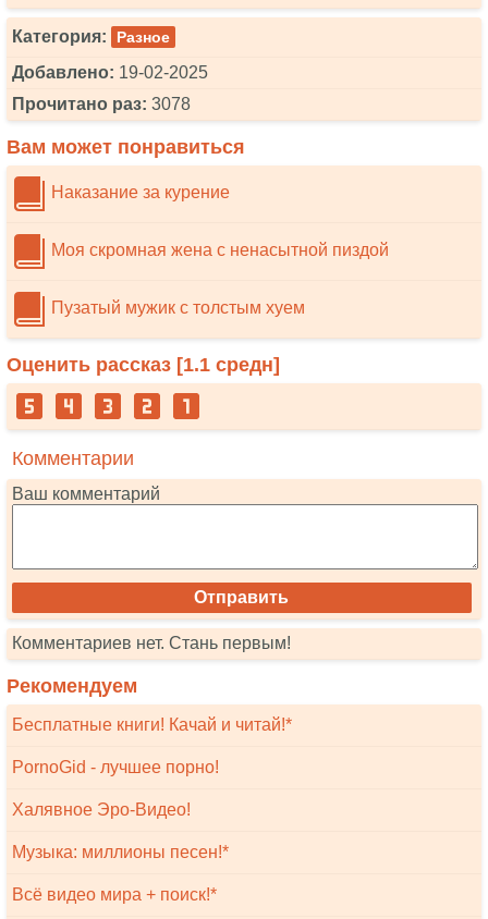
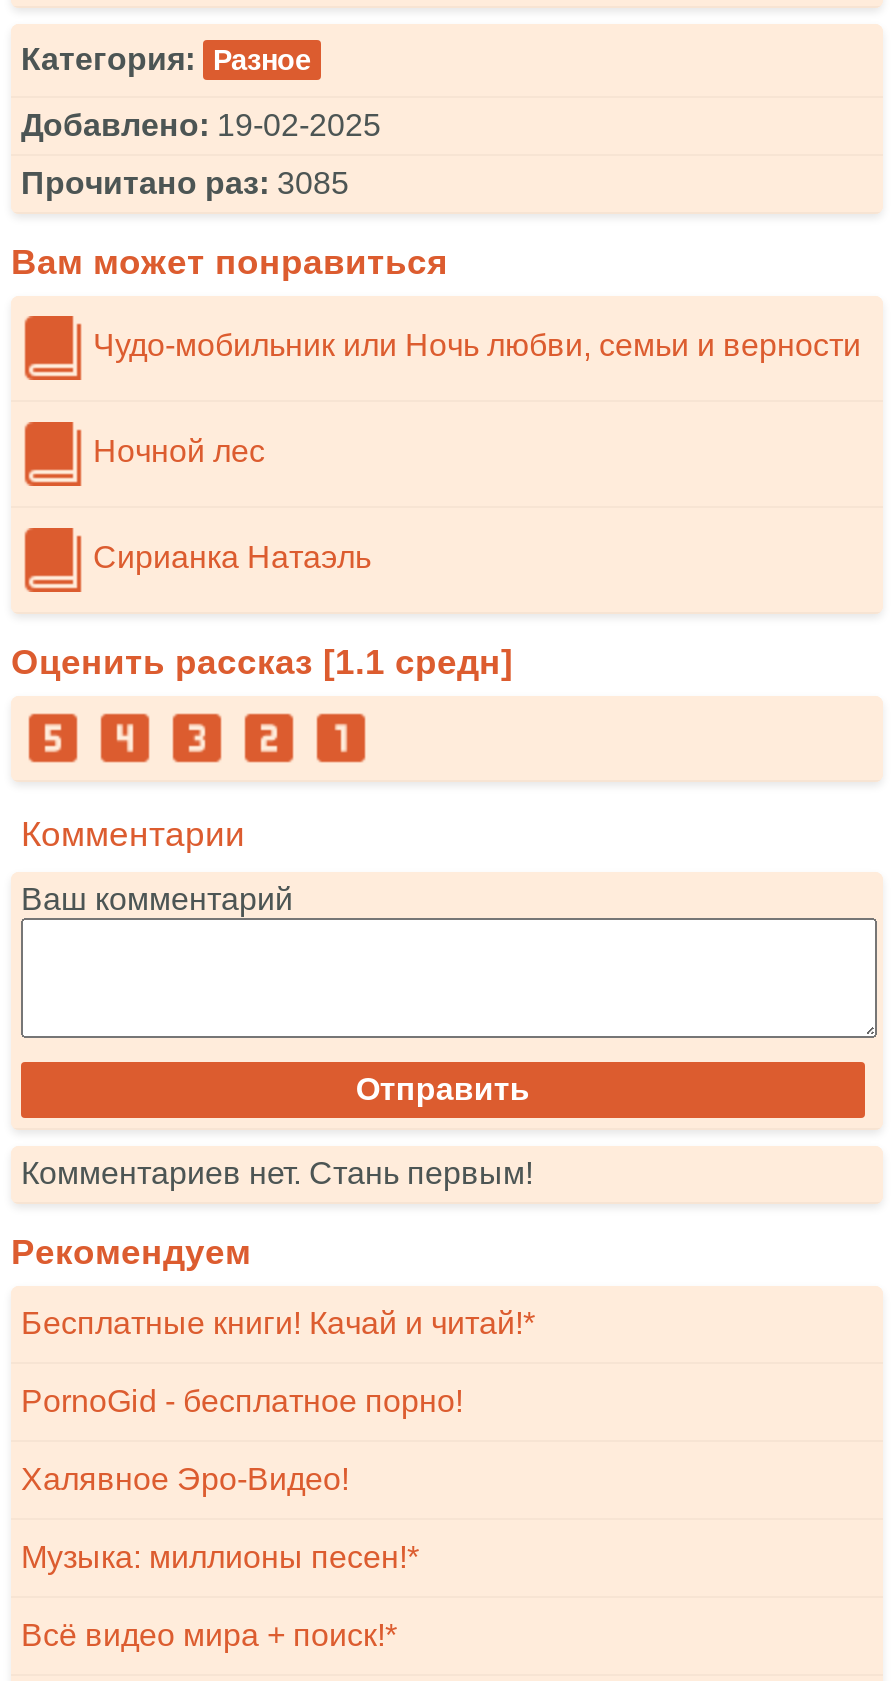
[12,95,191,113] Прочитано раз: 3078 -> [21,166,349,200] Прочитано раз: 3085
[47,183,230,202] Наказание за курение -> [85,328,861,362] Чудо-мобильник или Ночь любви, семьи и верности
[47,241,389,259] Моя скромная жена с ненасытной пиздой -> [85,434,265,468] Ночной лес
[47,299,305,317] Пузатый мужик с толстым хуем -> [85,540,371,574] Сирианка Натаэль
[12,758,219,776] PornoGid - лучшее порно! -> [21,1384,463,1418] PornoGid - бесплатное порно!

